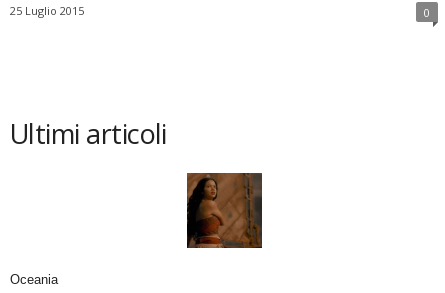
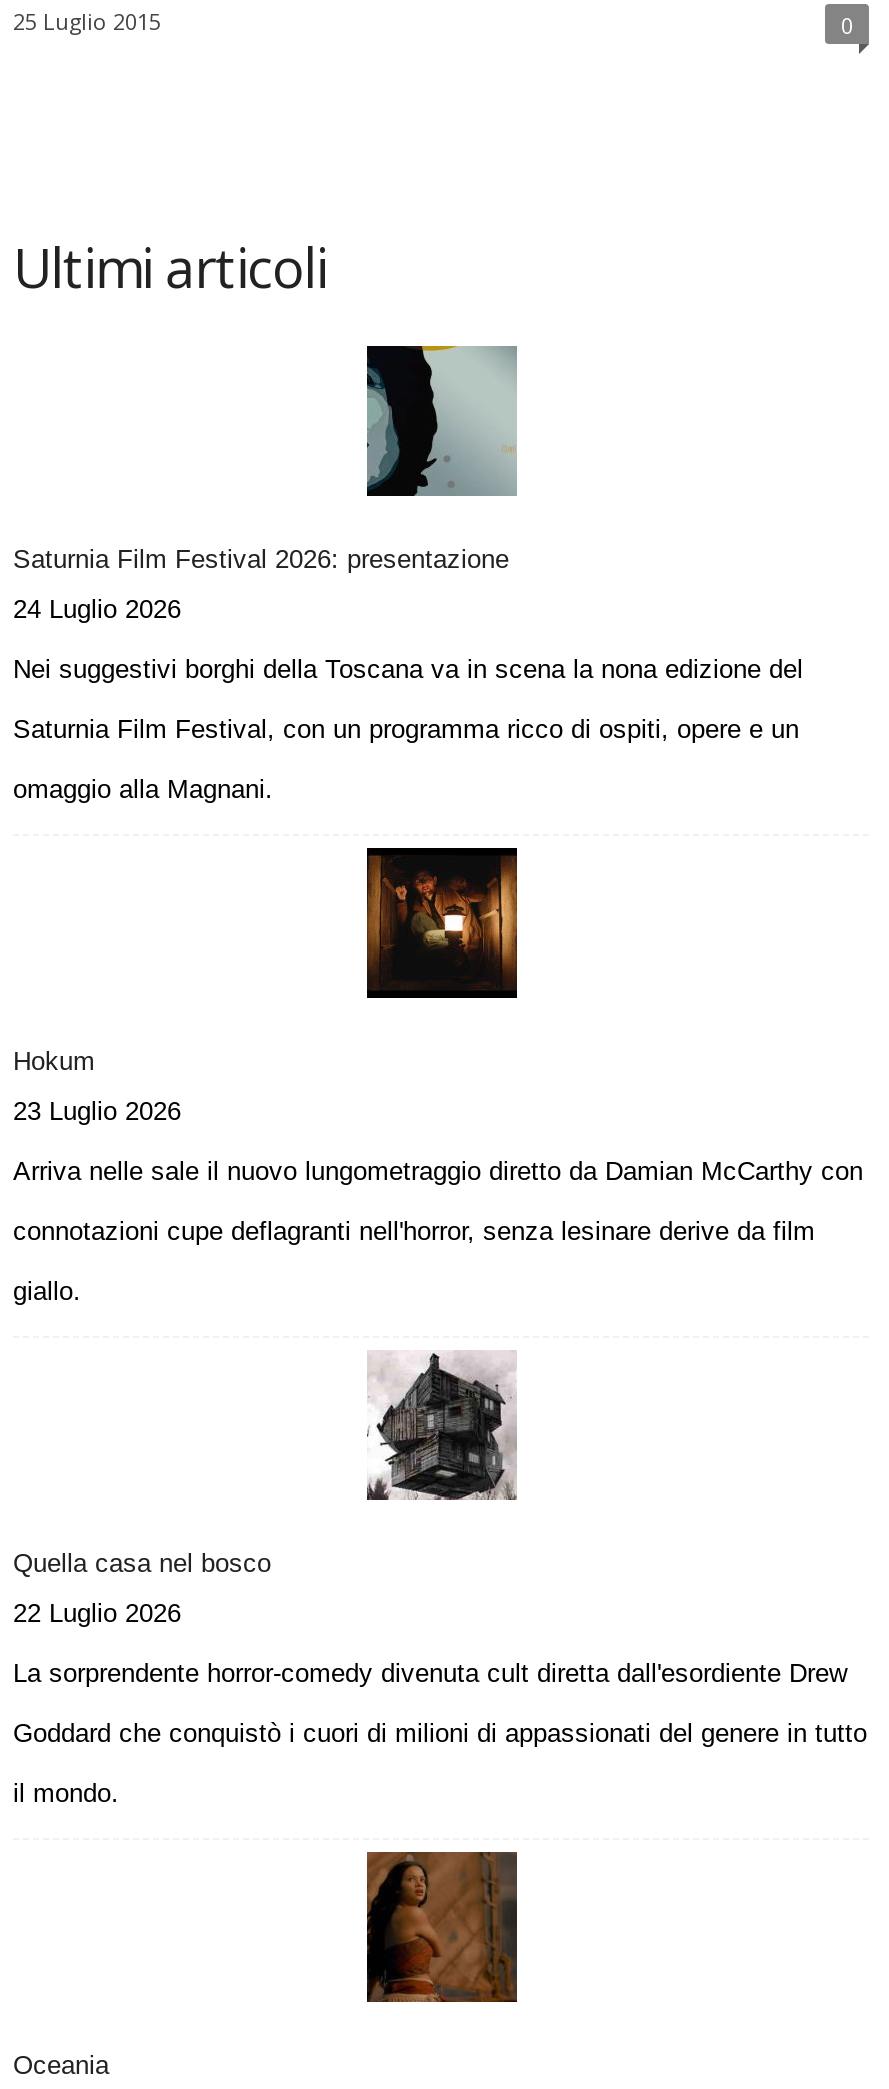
none -> [13,344,803,804] [image] | Saturnia Film Festival 2026: presentazione | 24 Luglio 2026 | Nei suggestivi borghi della Toscana va in scena la nona edizione del | Saturnia Film Festival, con un programma ricco di ospiti, opere e un | omaggio alla Magnani.
none -> [13,846,863,1306] [image] | Hokum | 23 Luglio 2026 | Arriva nelle sale il nuovo lungometraggio diretto da Damian McCarthy con | connotazioni cupe deflagranti nell'horror, senza lesinare derive da film | giallo.
none -> [13,1350,867,1808] [image] | Quella casa nel bosco | 22 Luglio 2026 | La sorprendente horror-comedy divenuta cult diretta dall'esordiente Drew | Goddard che conquistò i cuori di milioni di appassionati del genere in tutto | il mondo.

